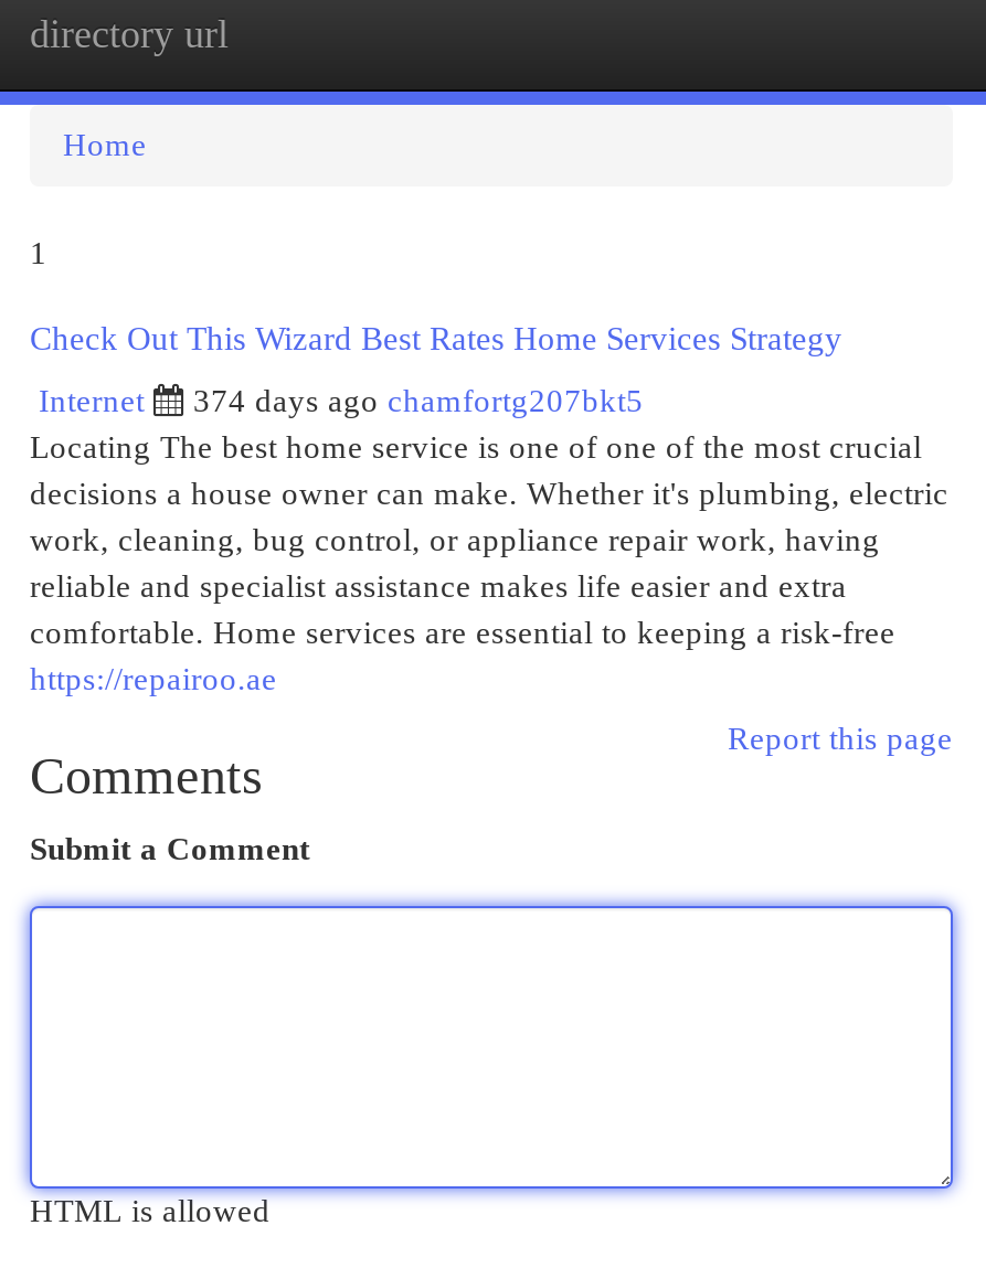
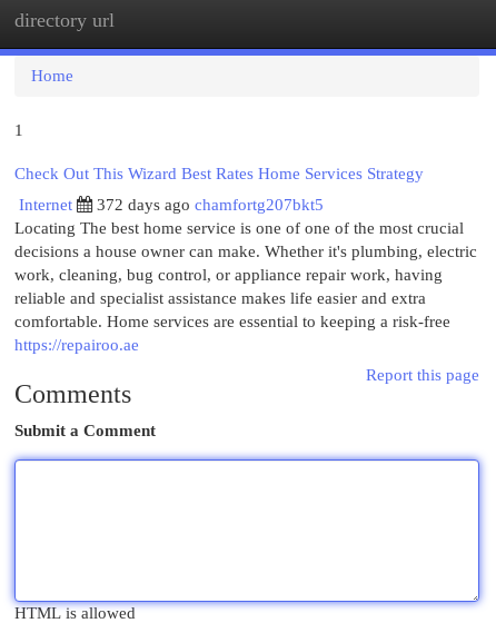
[193,383,644,418] 374 days ago chamfortg207bkt5 -> [97,196,324,214] 372 days ago chamfortg207bkt5

